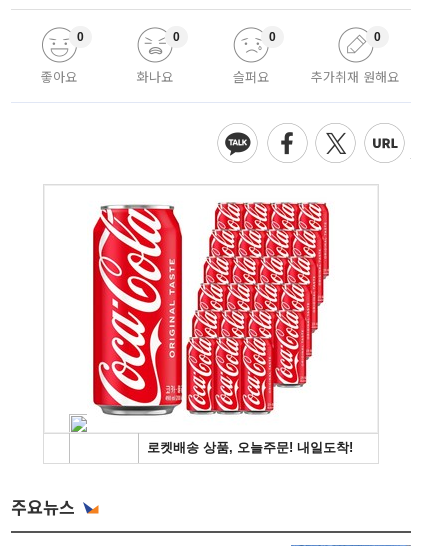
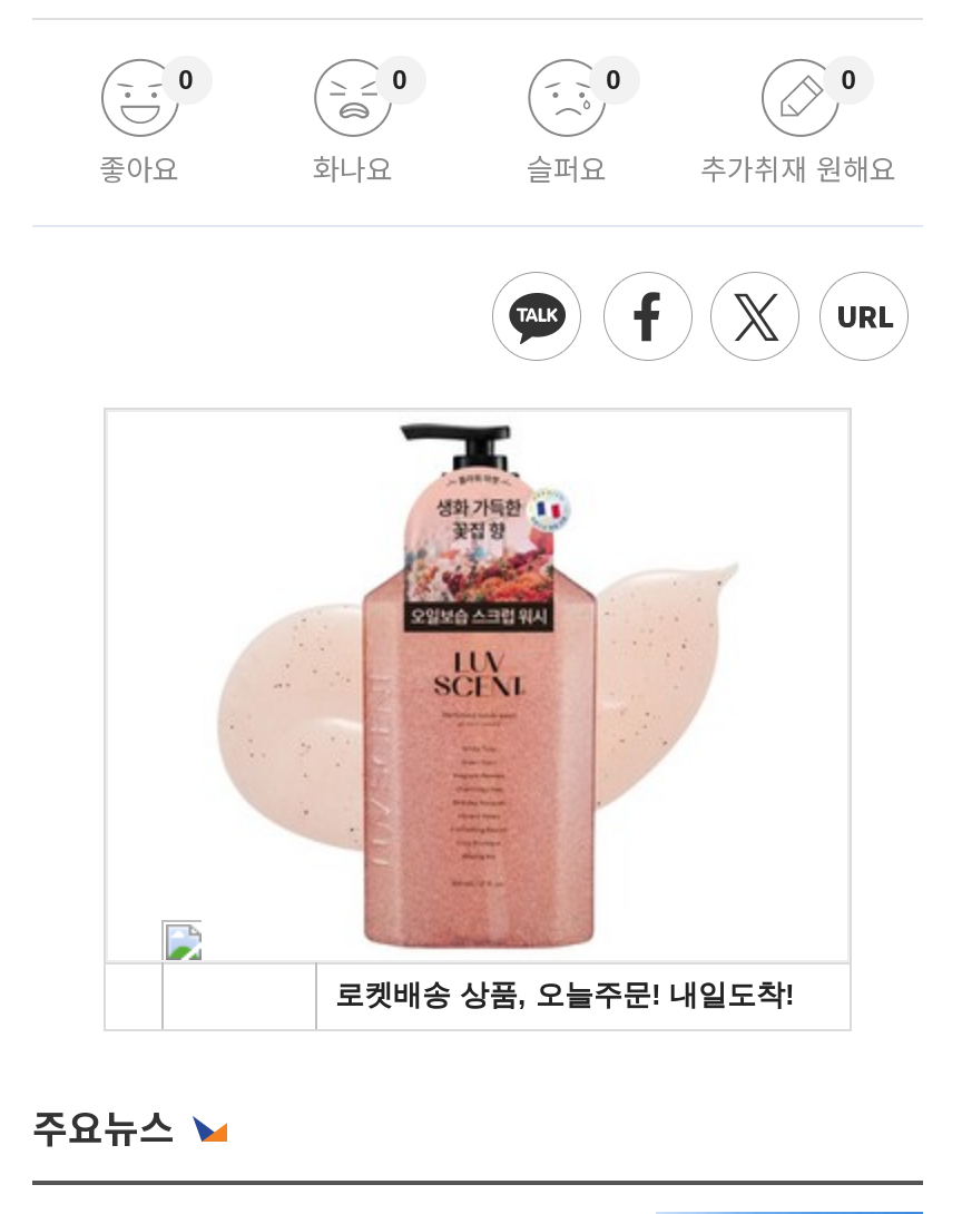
[92,191,330,427] [image] -> [215,421,740,951] [image]

